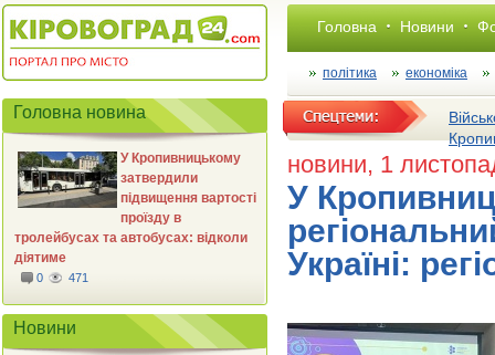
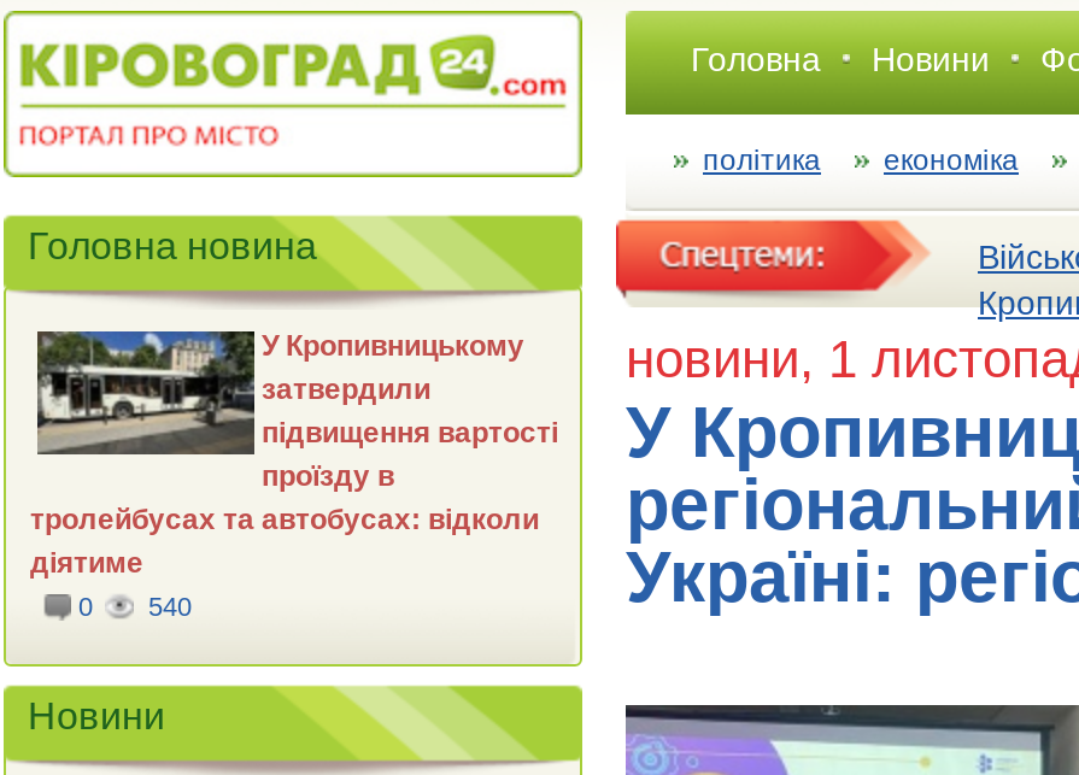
[36,271,88,284] 0 471 -> [78,592,192,621] 0 540

